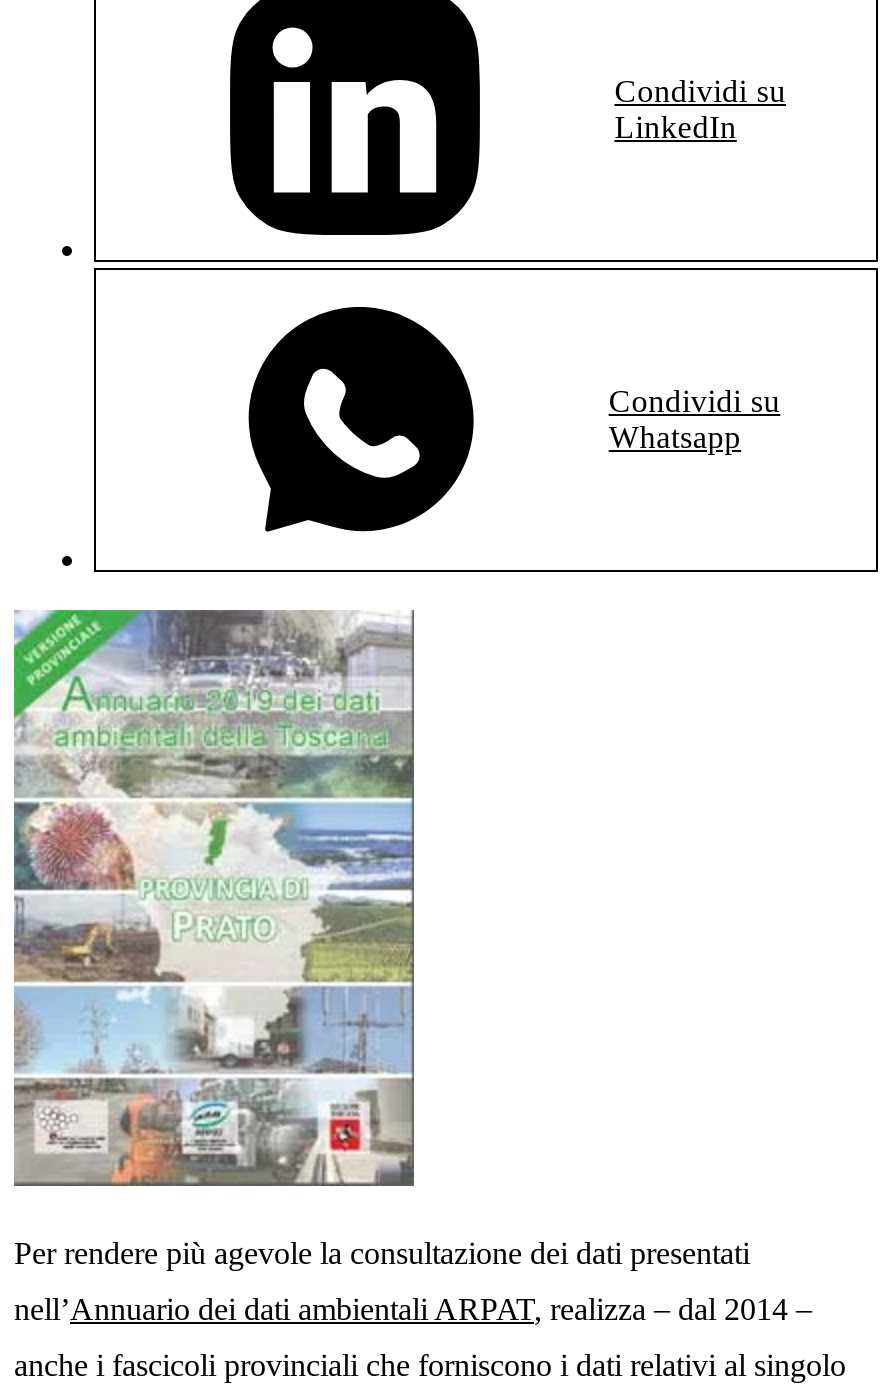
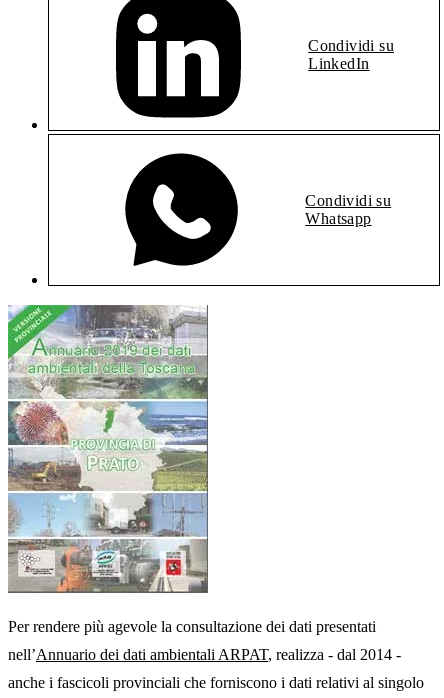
[14,1292,812,1326] nell’Annuario dei dati ambientali ARPAT, realizza – dal 2014 – -> [8,646,401,663] nell’Annuario dei dati ambientali ARPAT, realizza - dal 2014 -

